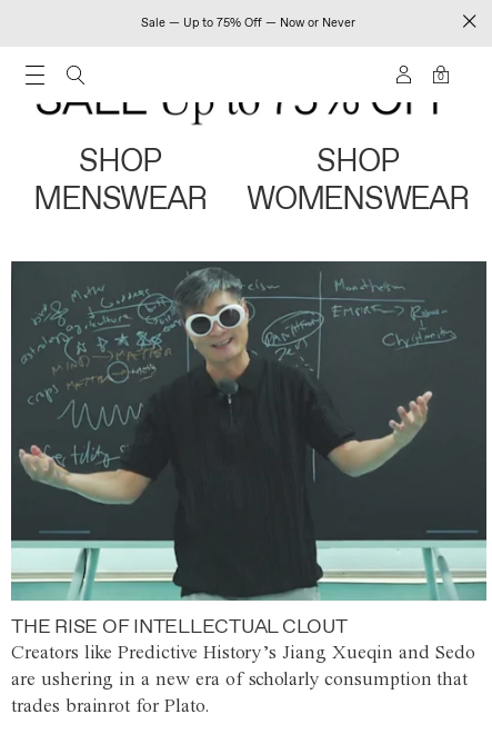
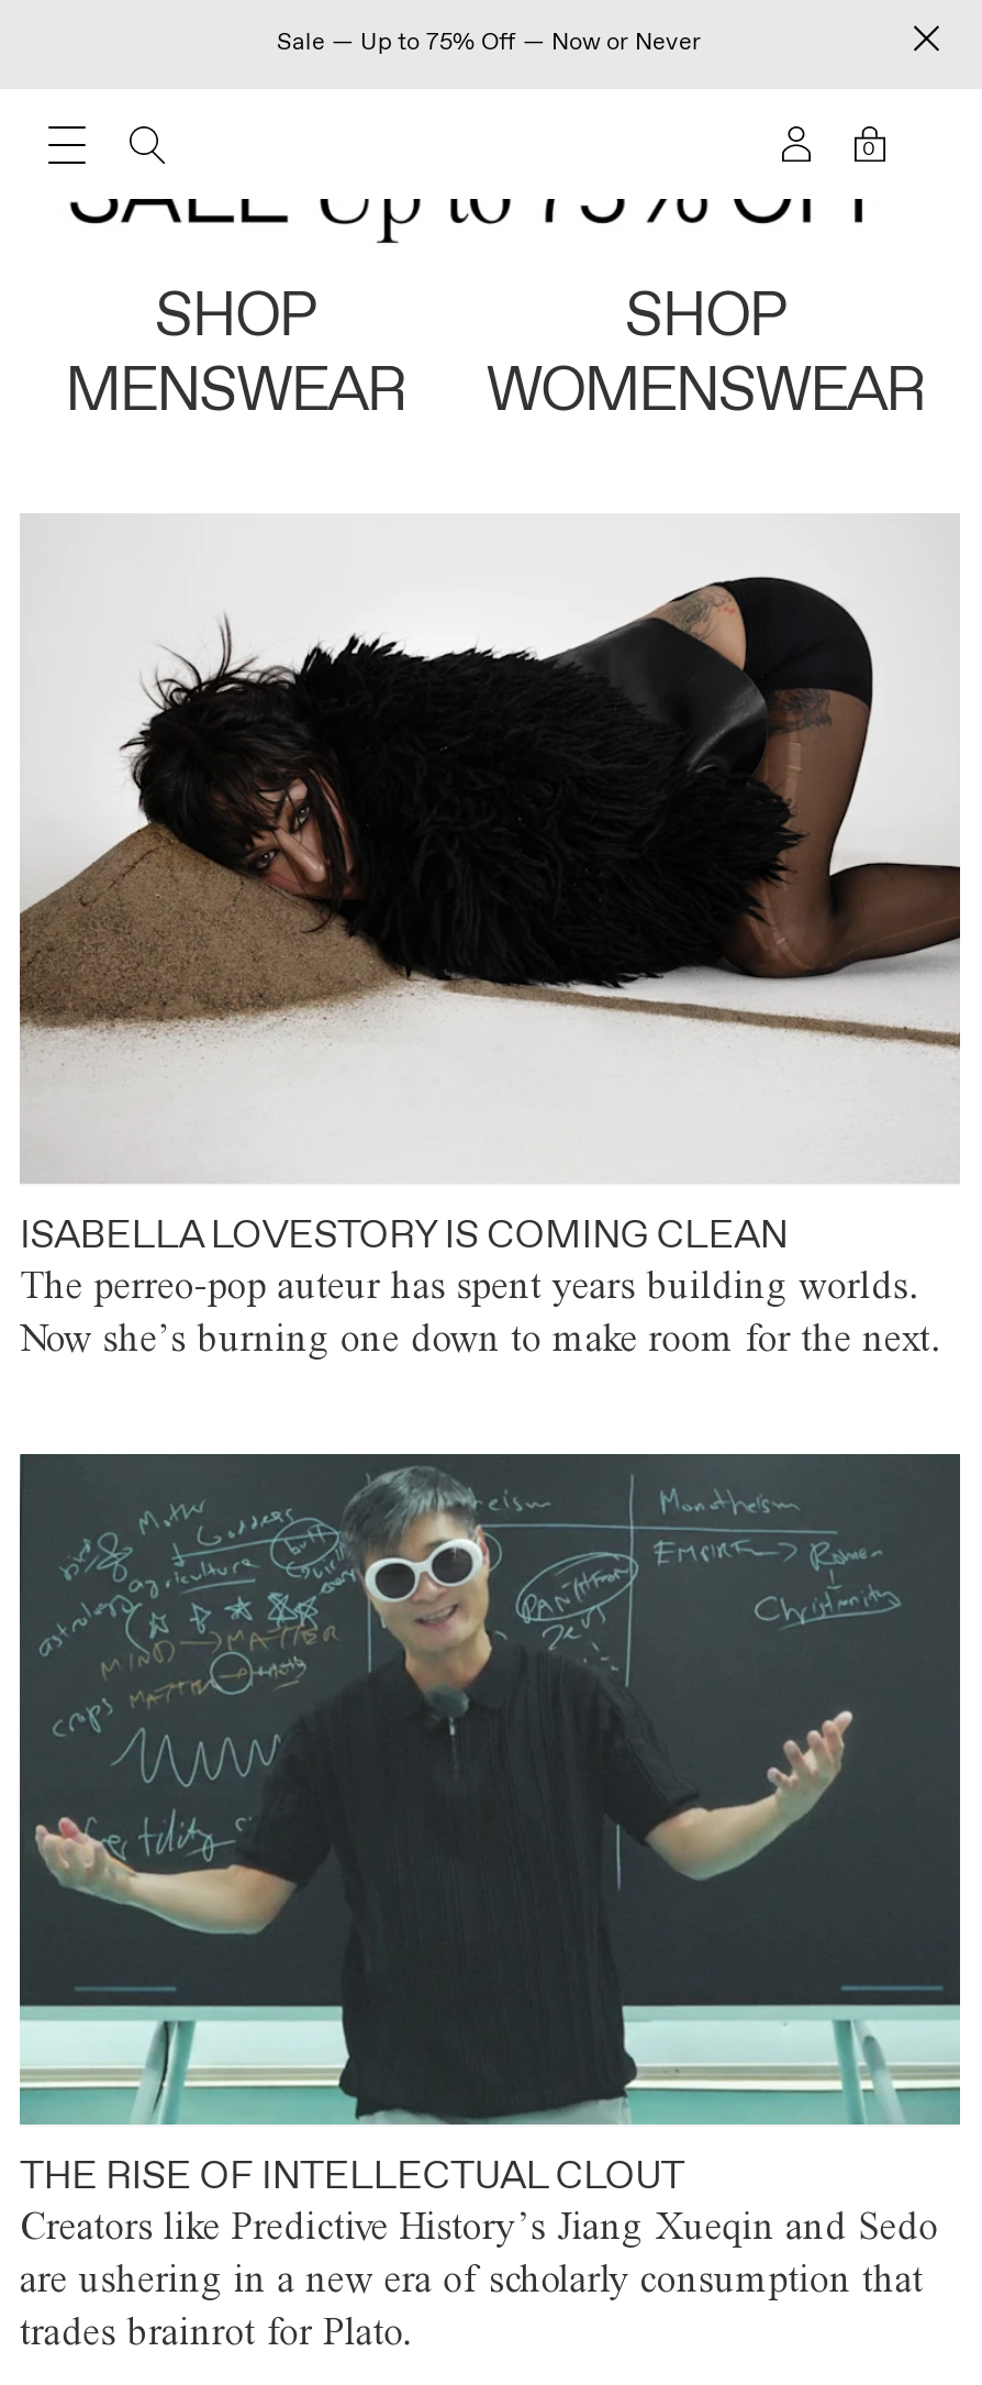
none -> [20,575,960,1361] [image] | ISABELLA LOVESTORY IS COMING CLEAN | The perreo-pop auteur has spent years building worlds. | Now she’s burning one down to make room for the next.

